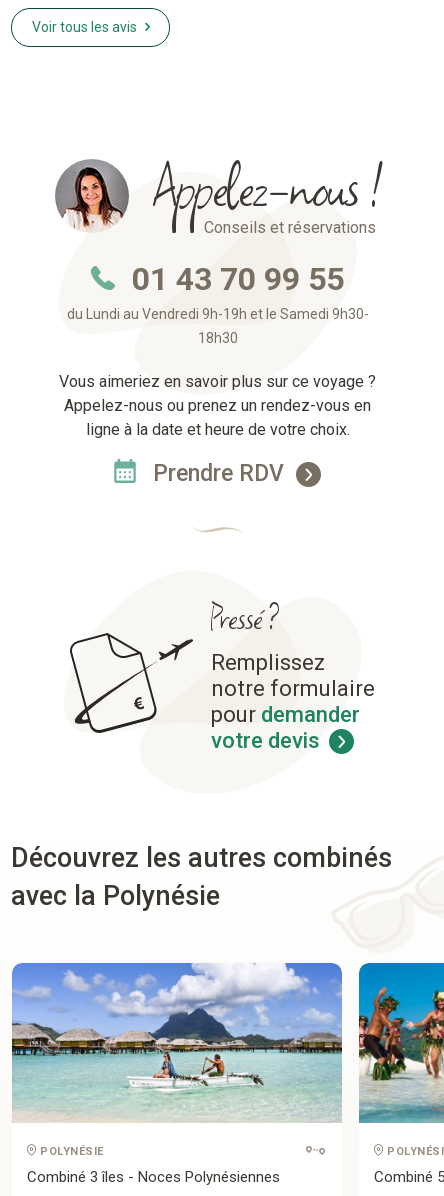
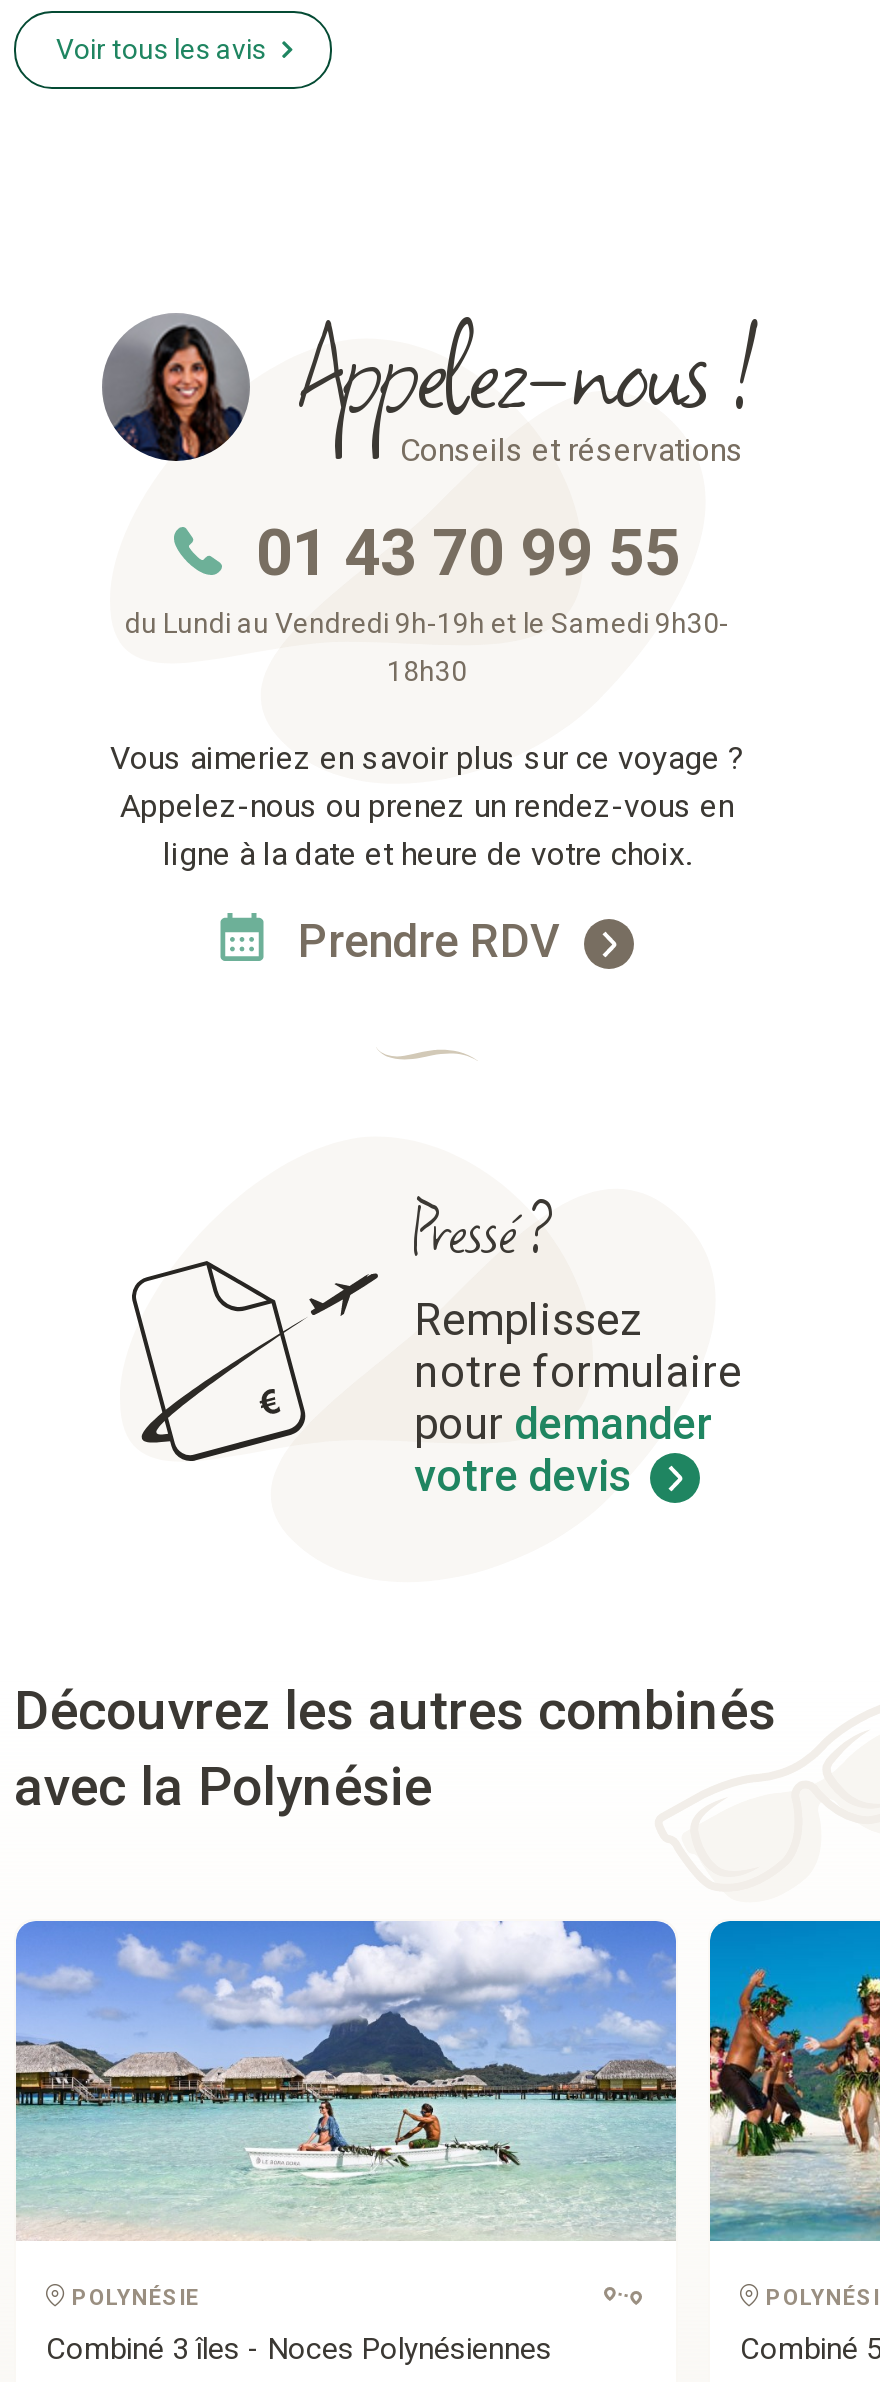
[62,166,126,233] [image] -> [114,325,242,463] [image]

